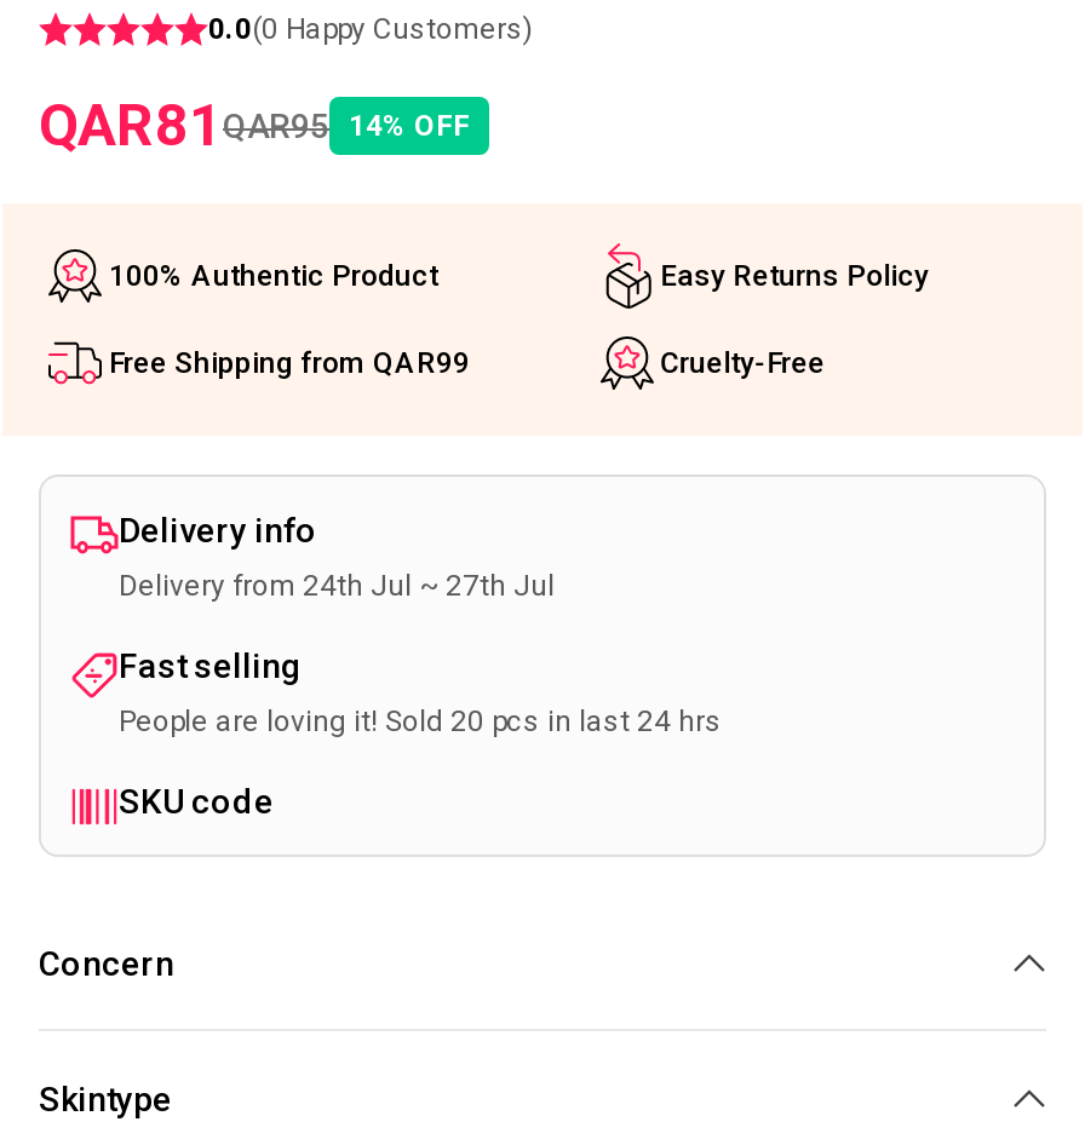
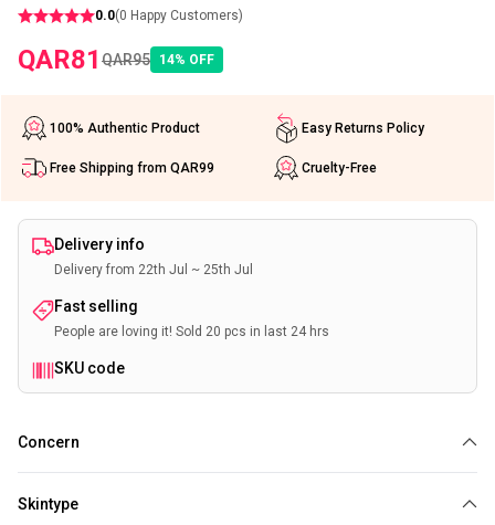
[119,569,555,603] Delivery from 24th Jul ~ 27th Jul -> [54,262,253,277] Delivery from 22th Jul ~ 25th Jul

